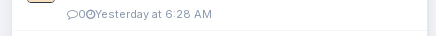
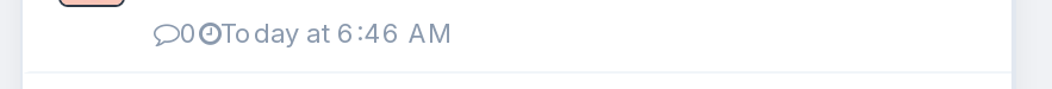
[95,7,212,21] Yesterday at 6:28 AM -> [220,17,452,50] Today at 6:46 AM

